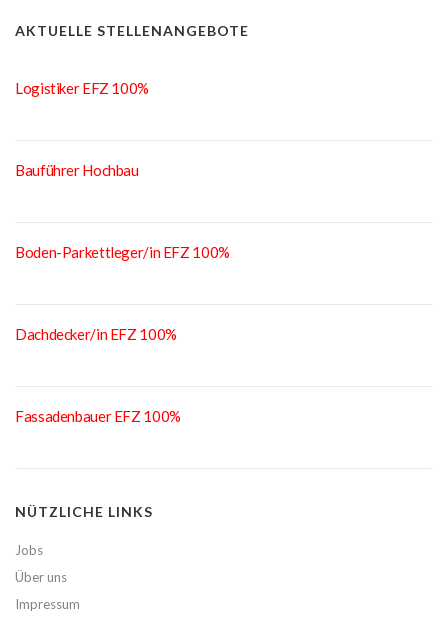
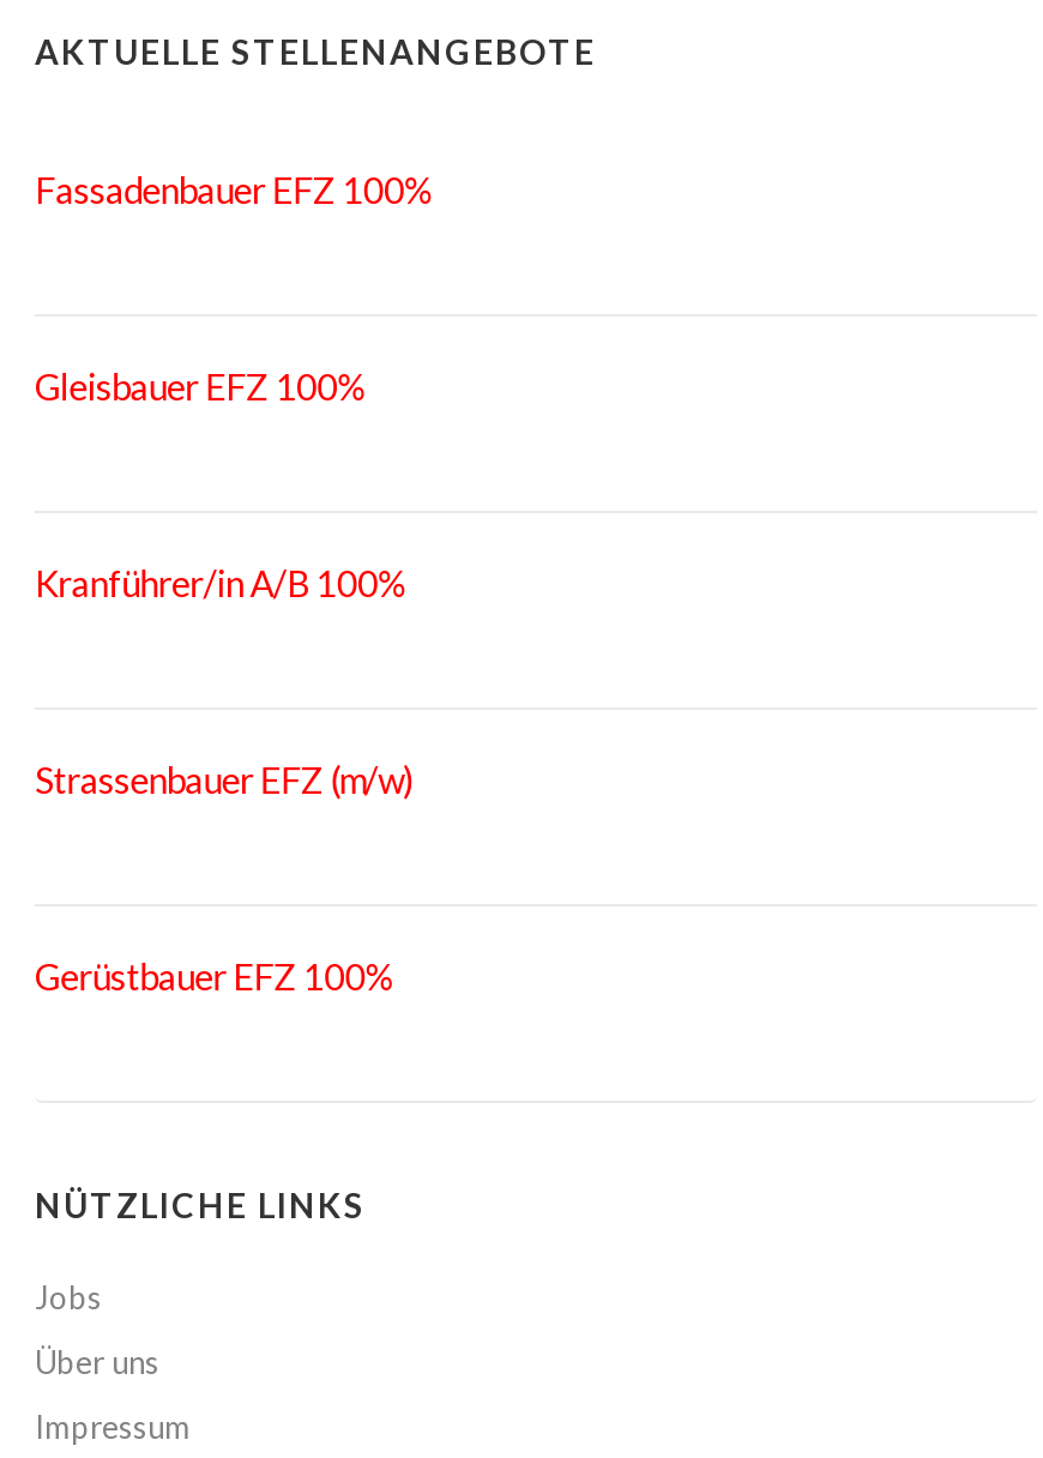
[15,79,149,97] Logistiker EFZ 100% -> none
[15,161,139,179] Bauführer Hochbau -> none
[15,243,230,261] Boden-Parkettleger/in EFZ 100% -> none
[15,325,177,343] Dachdecker/in EFZ 100% -> none
moved [15,407,181,425] -> [35,167,432,210]: Fassadenbauer EFZ 100%
none -> [35,364,365,407] Gleisbauer EFZ 100%
none -> [35,560,406,603] Kranführer/in A/B 100%
none -> [35,757,415,800] Strassenbauer EFZ (m/w)
none -> [35,953,393,997] Gerüstbauer EFZ 100%

